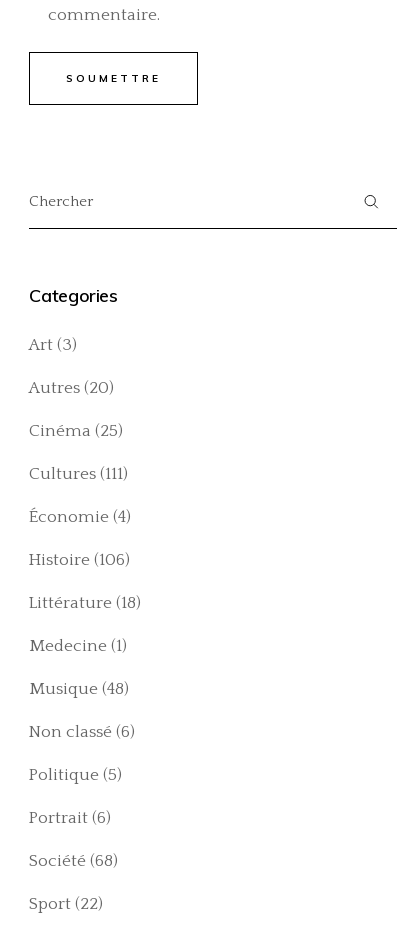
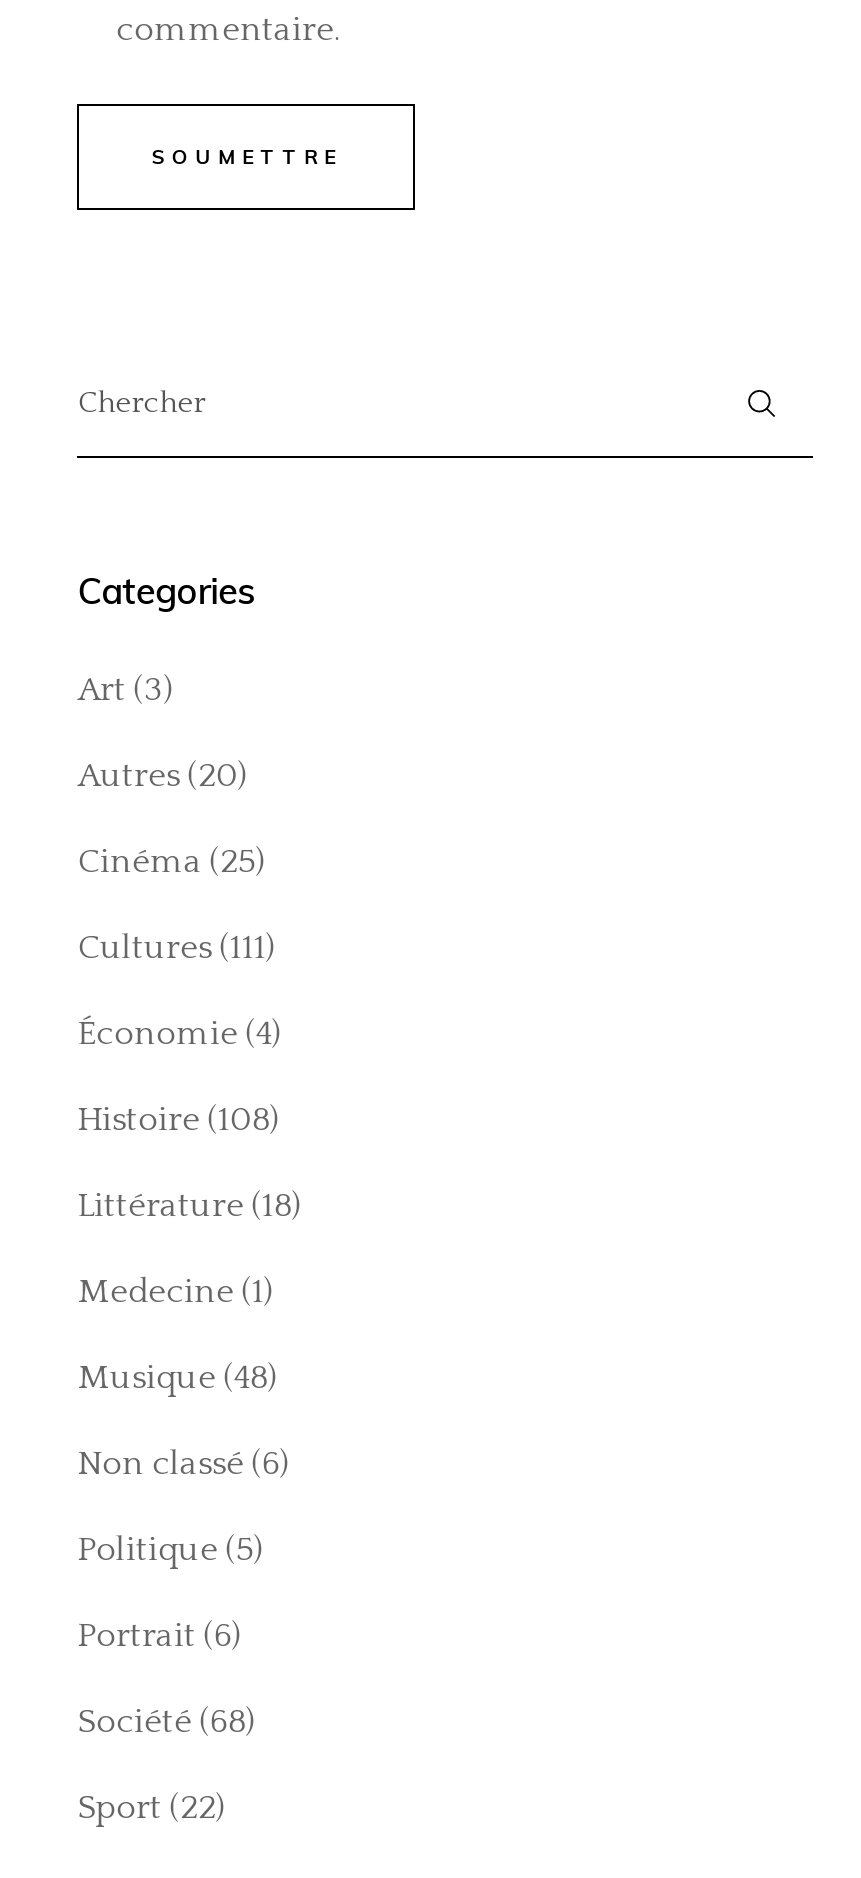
[29,551,130,569] Histoire (106) -> [78,1102,280,1138] Histoire (108)

